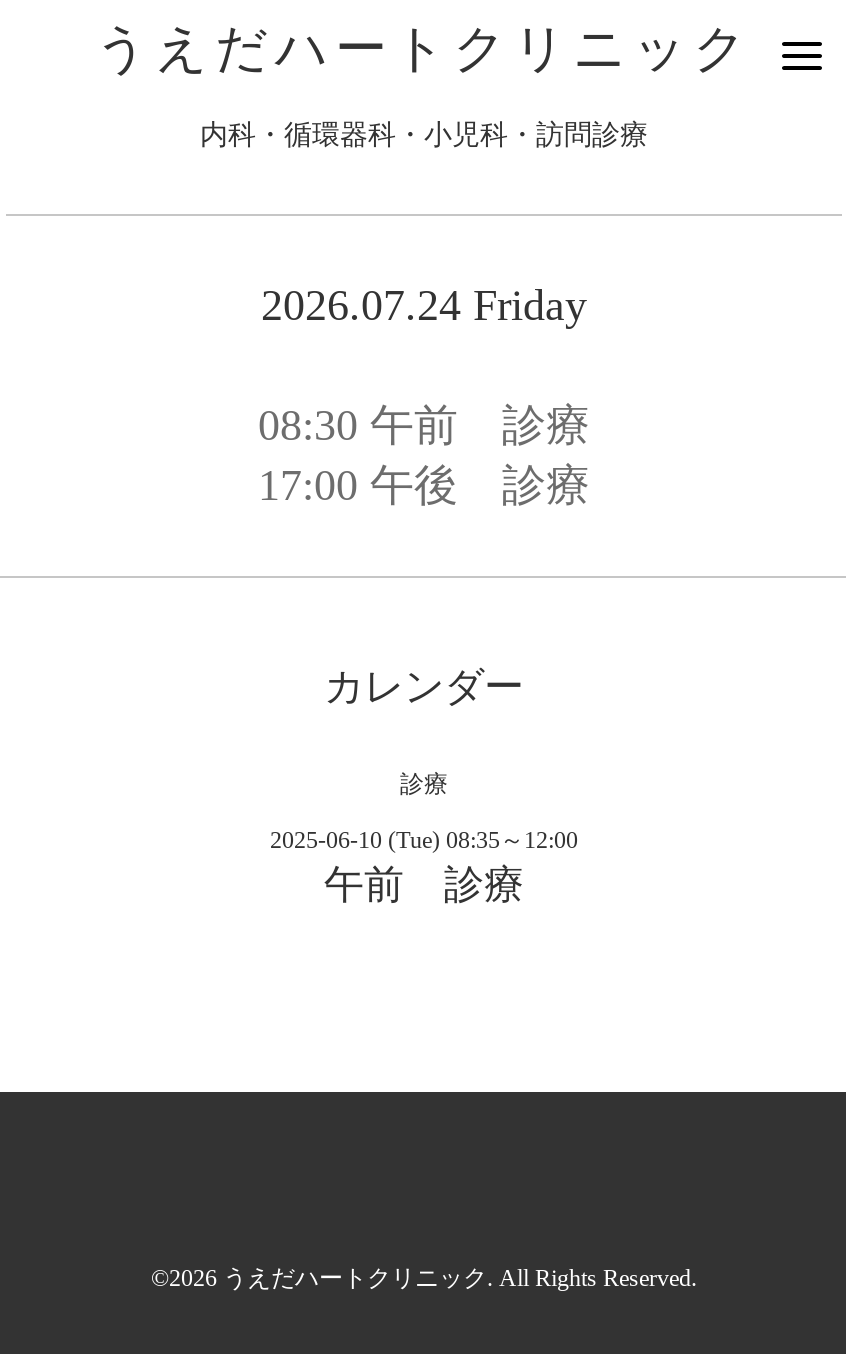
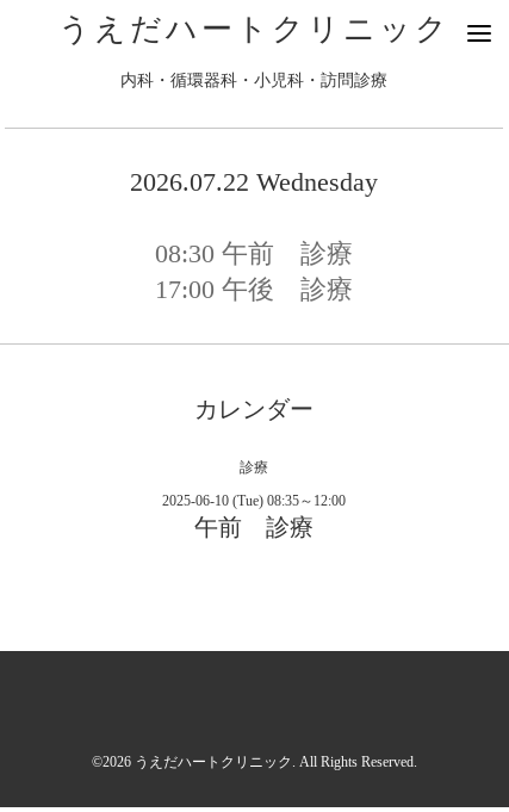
[261,280,587,330] 2026.07.24 Friday -> [130,167,378,197] 2026.07.22 Wednesday

